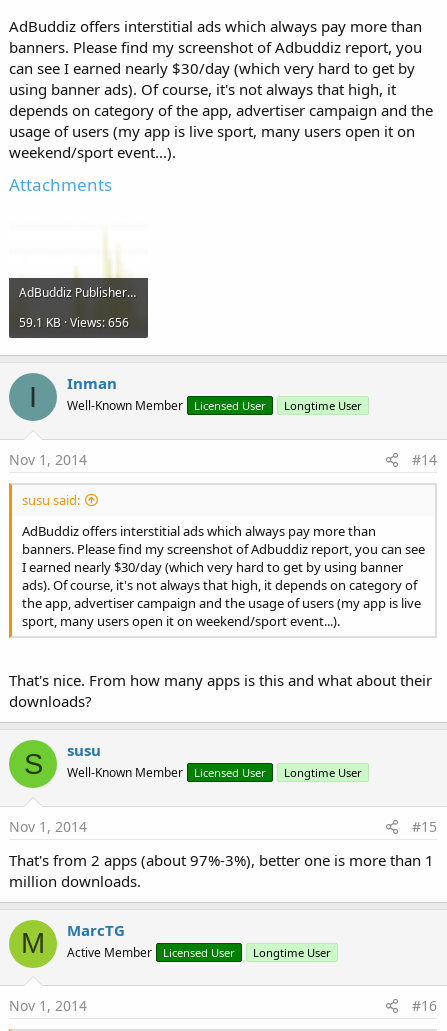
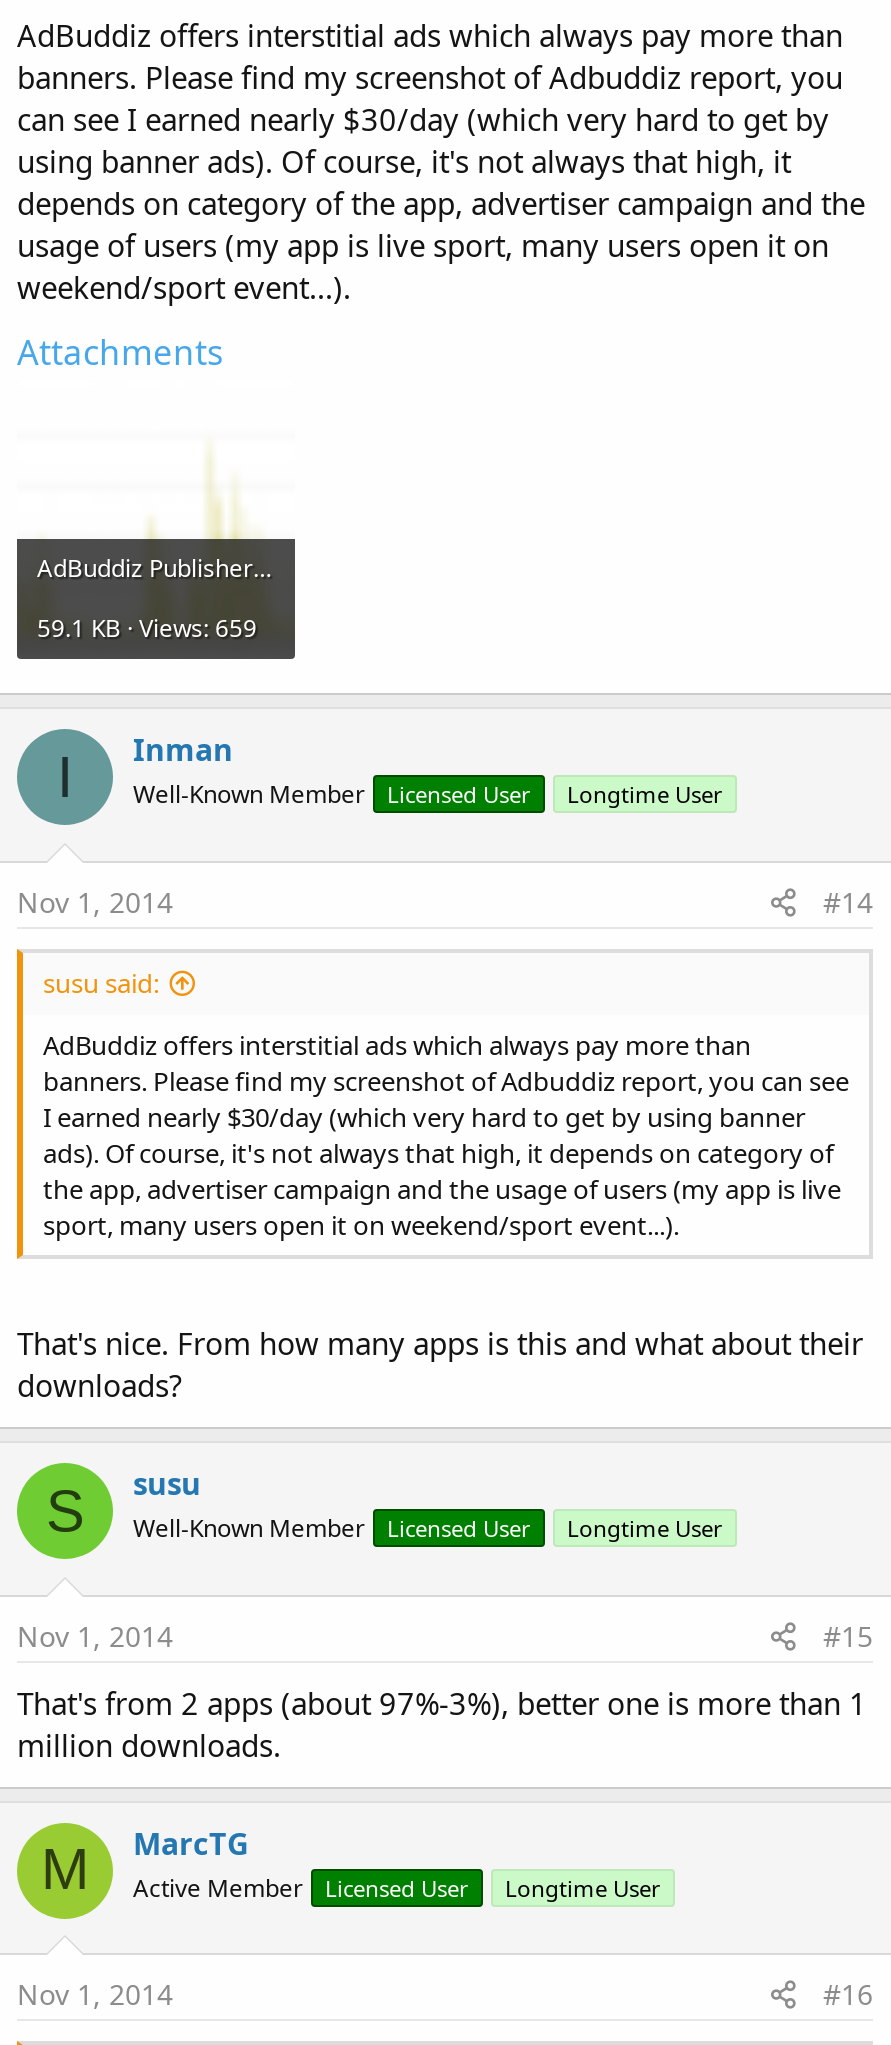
[19,314,129,331] 59.1 KB · Views: 656 -> [37,611,257,645] 59.1 KB · Views: 659

